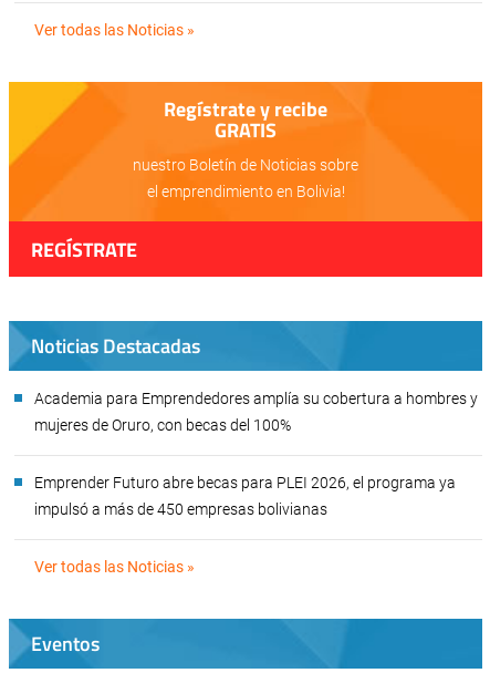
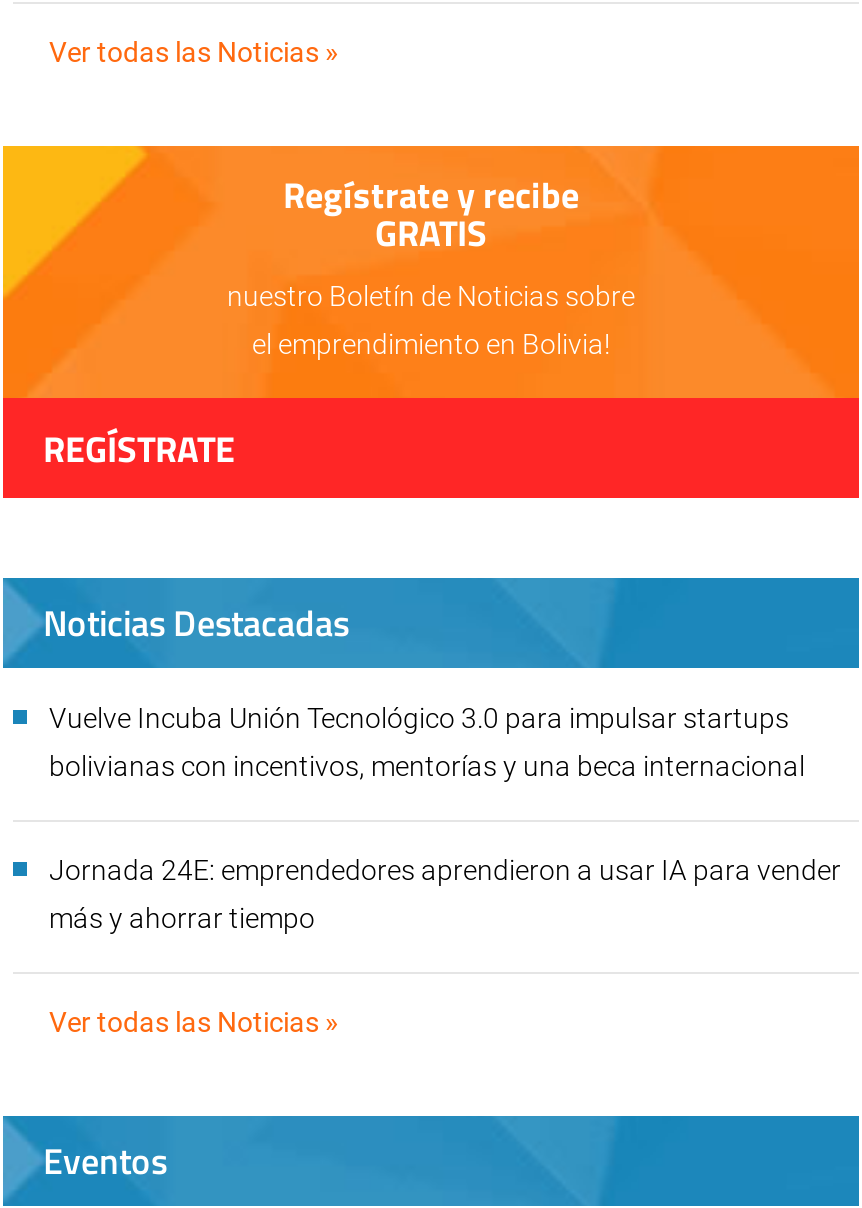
[34,390,478,408] Academia para Emprendedores amplía su cobertura a hombres y -> [49,702,789,734] Vuelve Incuba Unión Tecnológico 3.0 para impulsar startups
[34,416,291,434] mujeres de Oruro, con becas del 100% -> [49,750,811,782] bolivianas con incentivos, mentorías y una beca internacional
[34,474,456,492] Emprender Futuro abre becas para PLEI 2026, el programa ya -> [49,854,841,886] Jornada 24E: emprendedores aprendieron a usar IA para vender
[34,501,327,518] impulsó a más de 450 empresas bolivianas -> [49,902,315,934] más y ahorrar tiempo

